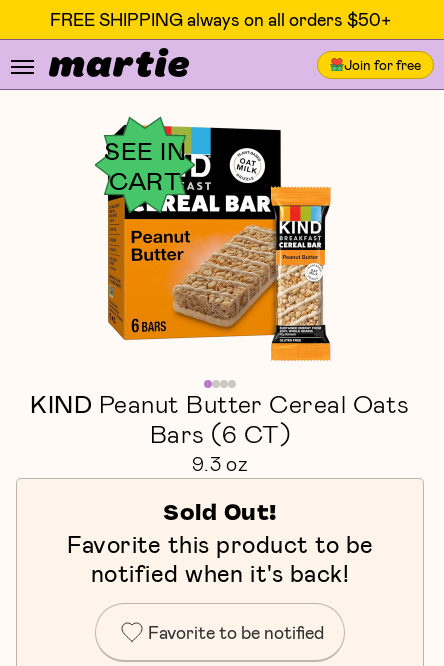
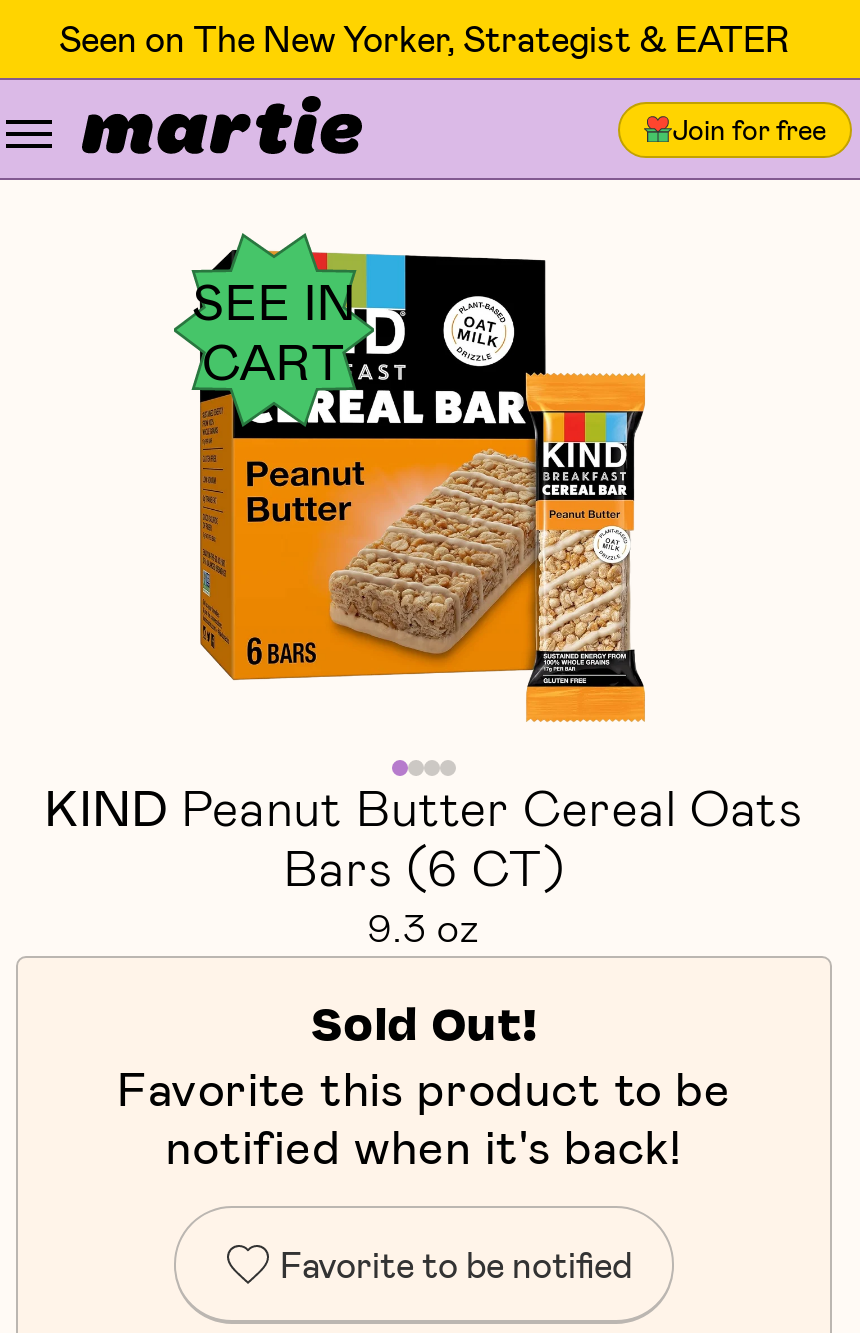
[49,8,390,30] FREE SHIPPING always on all orders $50+ -> [59,16,789,60] Seen on The New Yorker, Strategist & EATER

